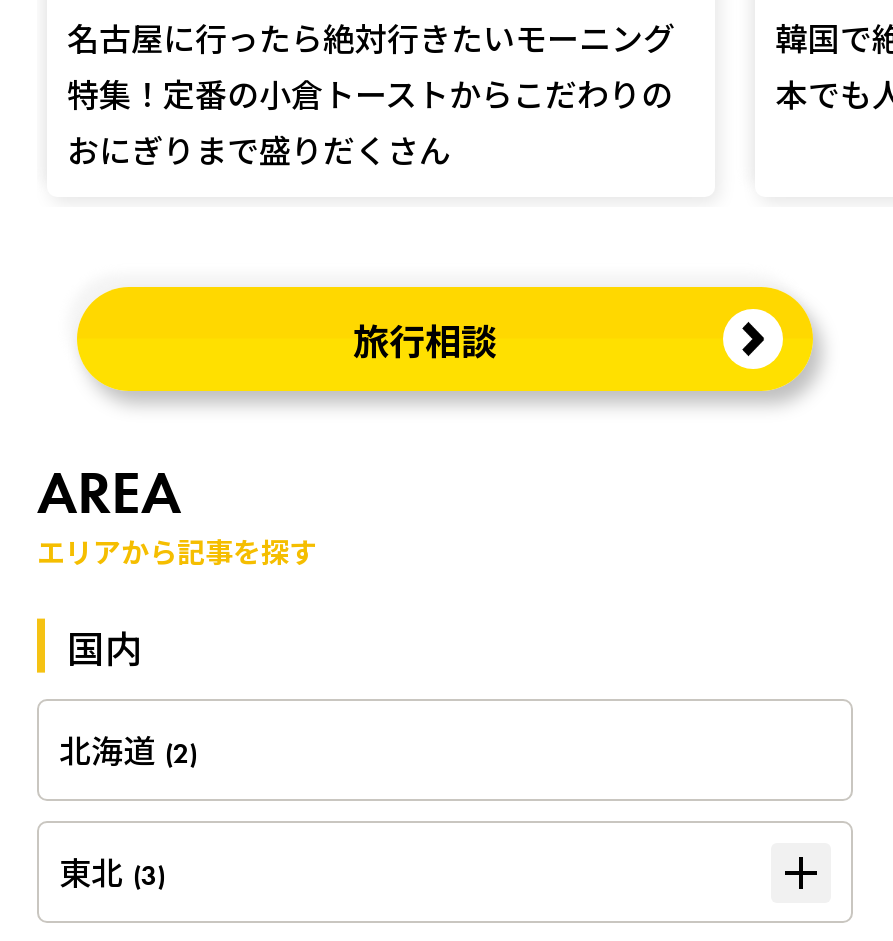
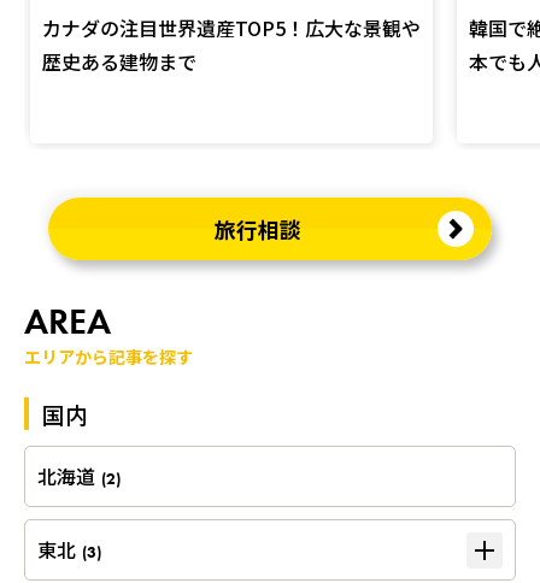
[67,13,675,173] 名古屋に行ったら絶対行きたいモーニング | 特集！定番の小倉トーストからこだわりの | おにぎりまで盛りだくさん -> [42,13,421,76] カナダの注目世界遺産TOP5！広大な景観や | 歴史ある建物まで

